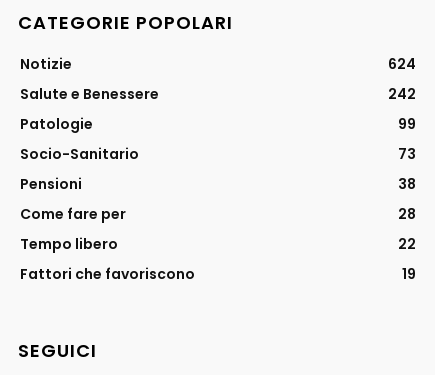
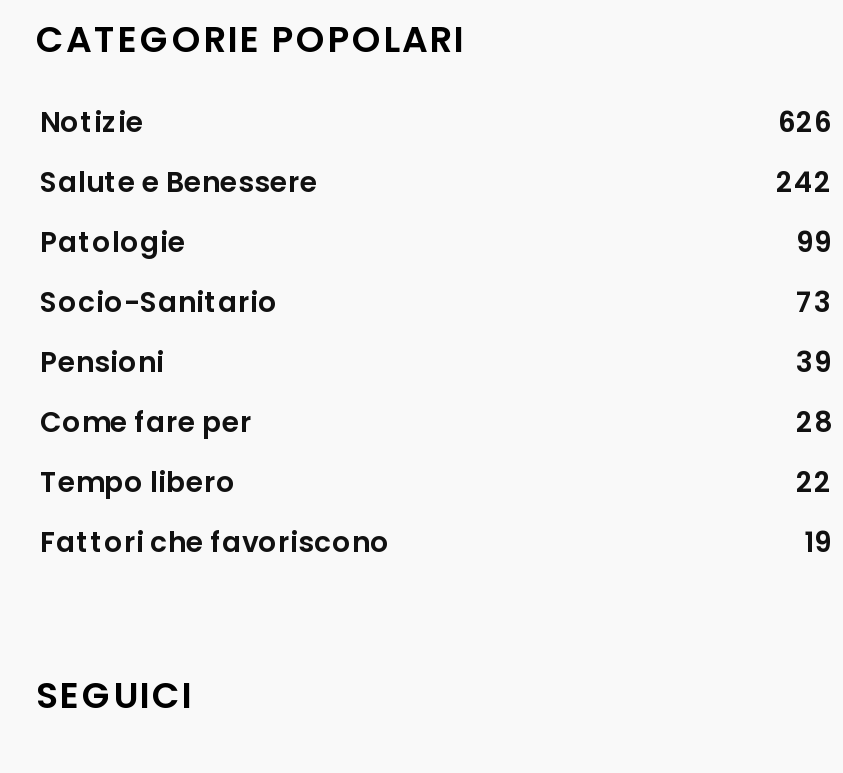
[388,54,416,74] 624 -> [778,103,832,143] 626
[398,174,416,194] 38 -> [796,343,832,383] 39

